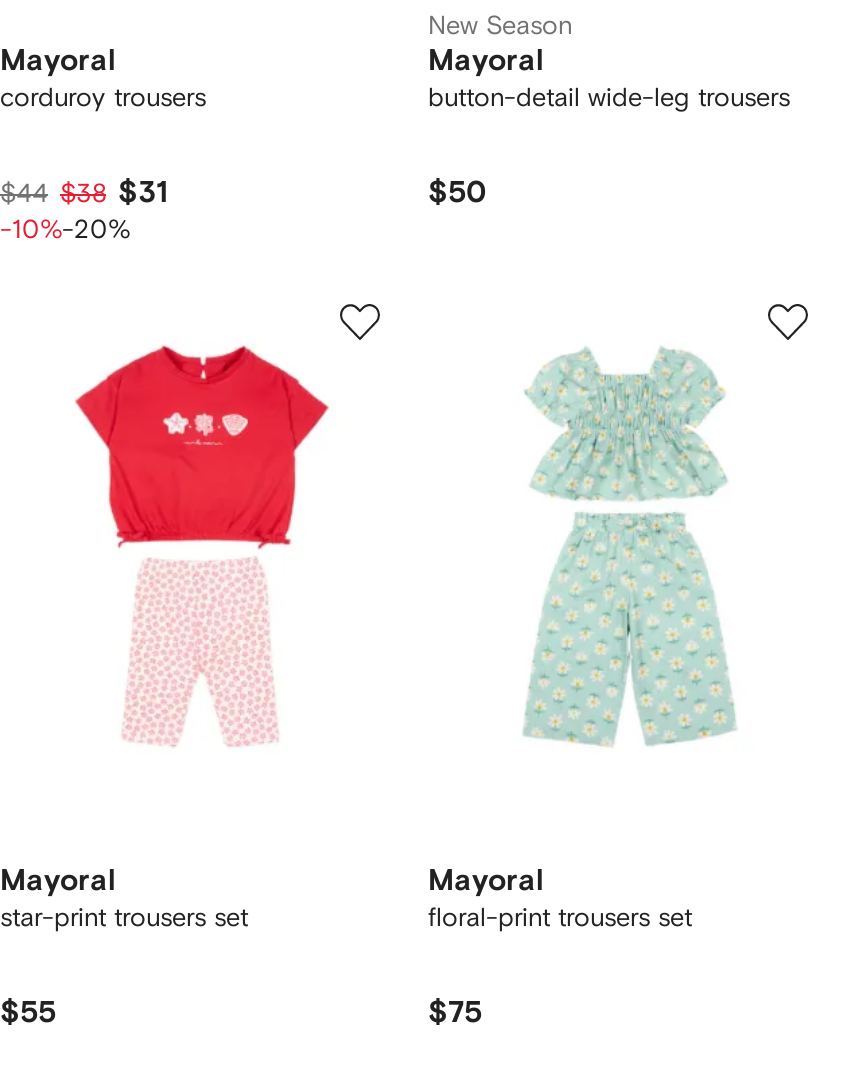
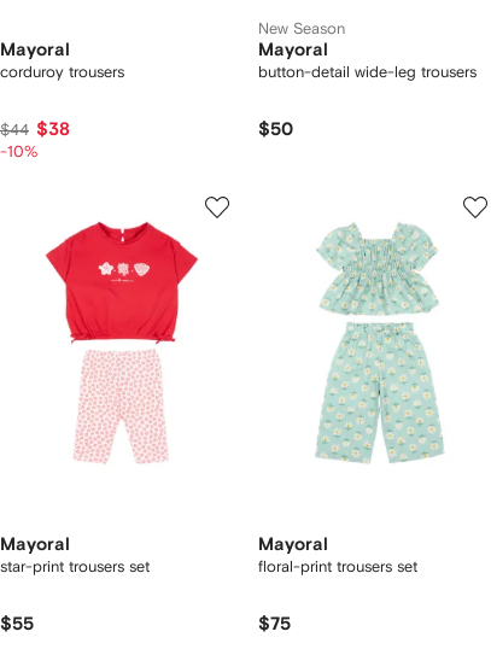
[0,177,168,241] $44 $38 $31 | -10%-20% -> [0,120,70,159] $44 $38 | -10%

